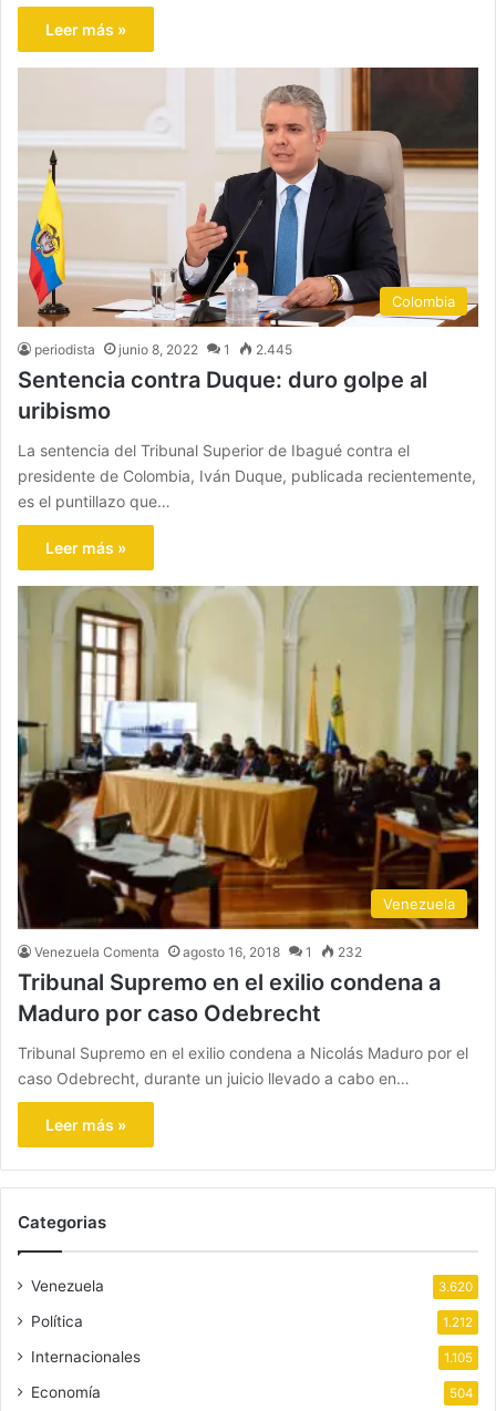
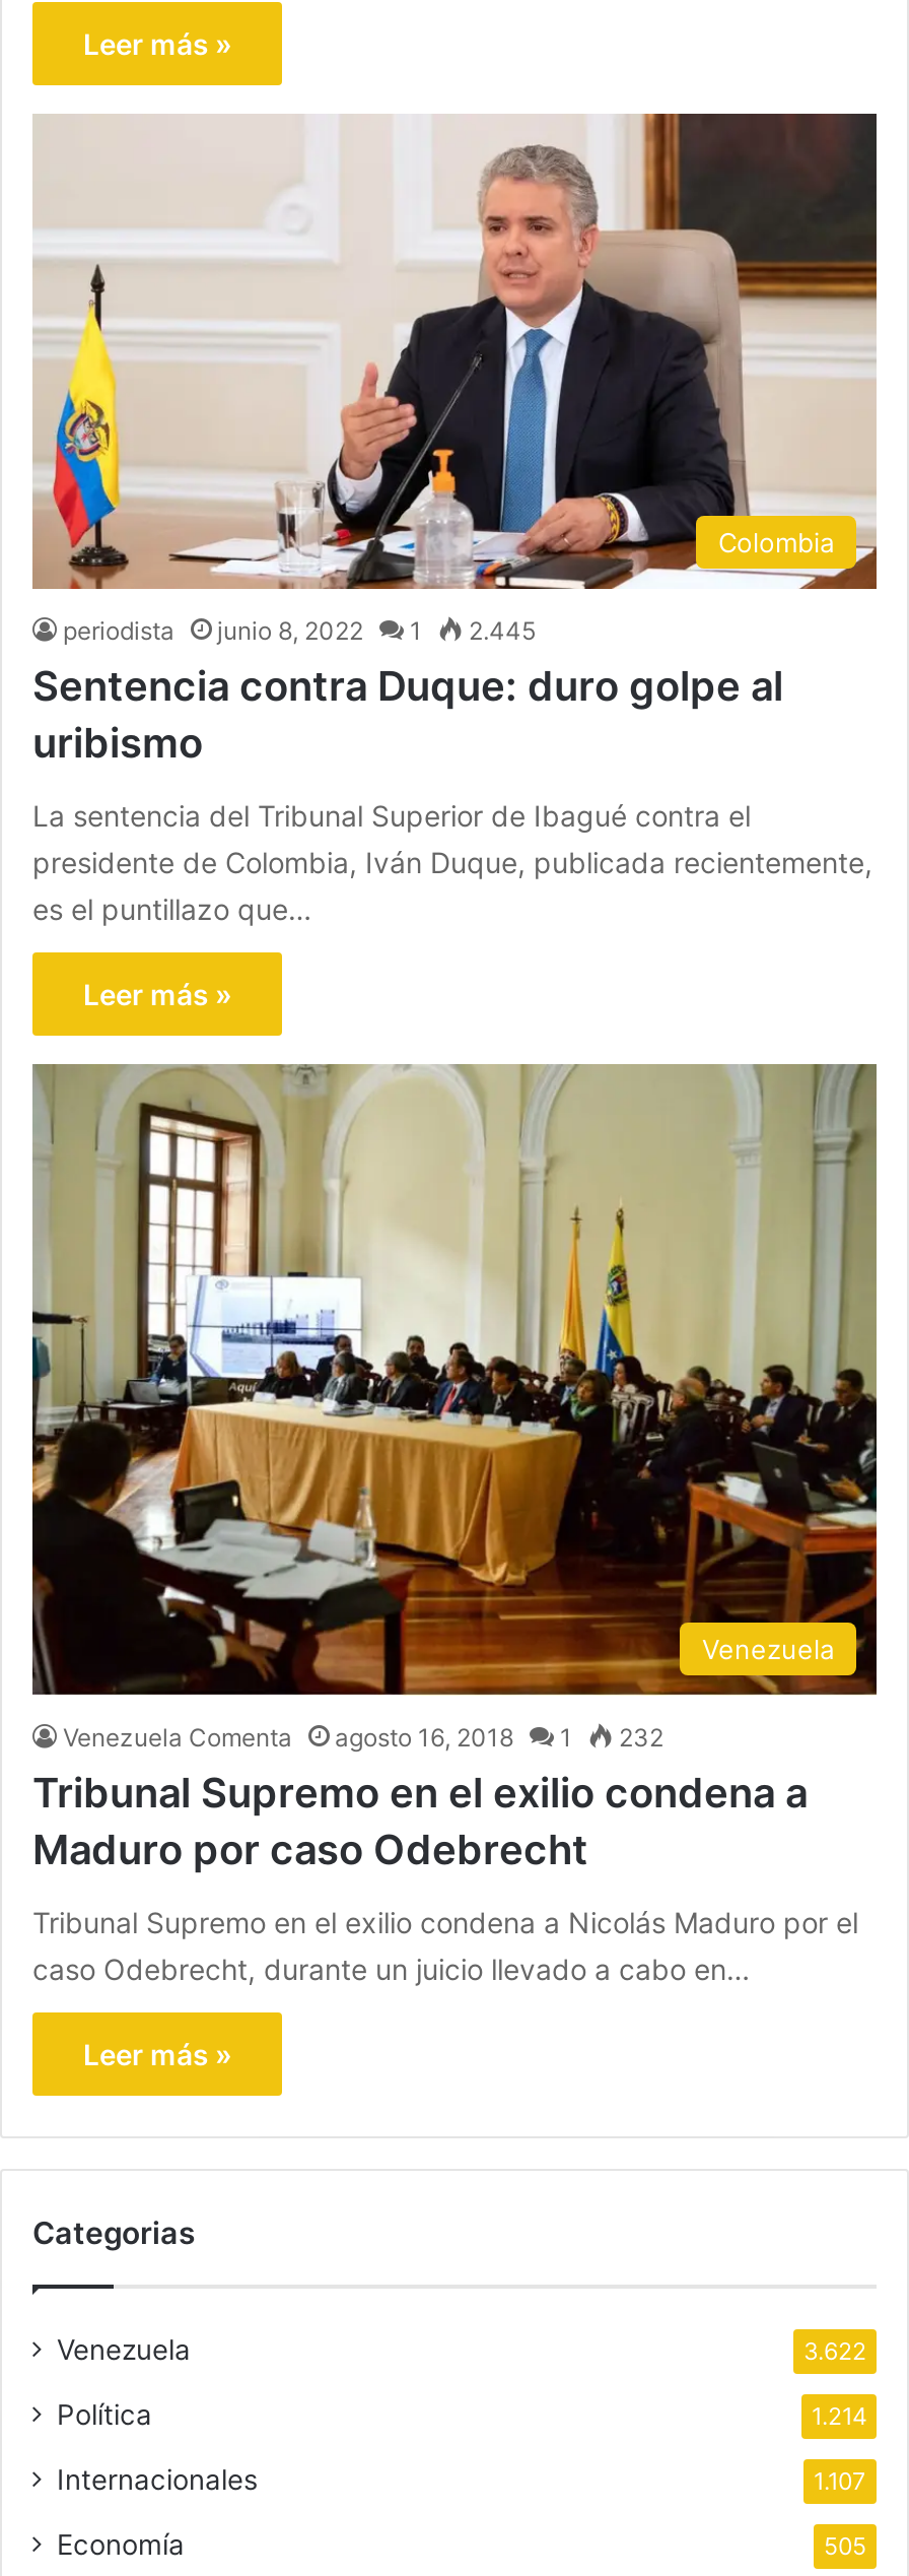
[438,1279,473,1295] 3.620 -> [803,2337,866,2366] 3.622
[443,1315,473,1330] 1.212 -> [812,2402,866,2431] 1.214
[444,1350,473,1366] 1.105 -> [814,2467,866,2496] 1.107
[449,1386,473,1401] 504 -> [824,2532,866,2561] 505

